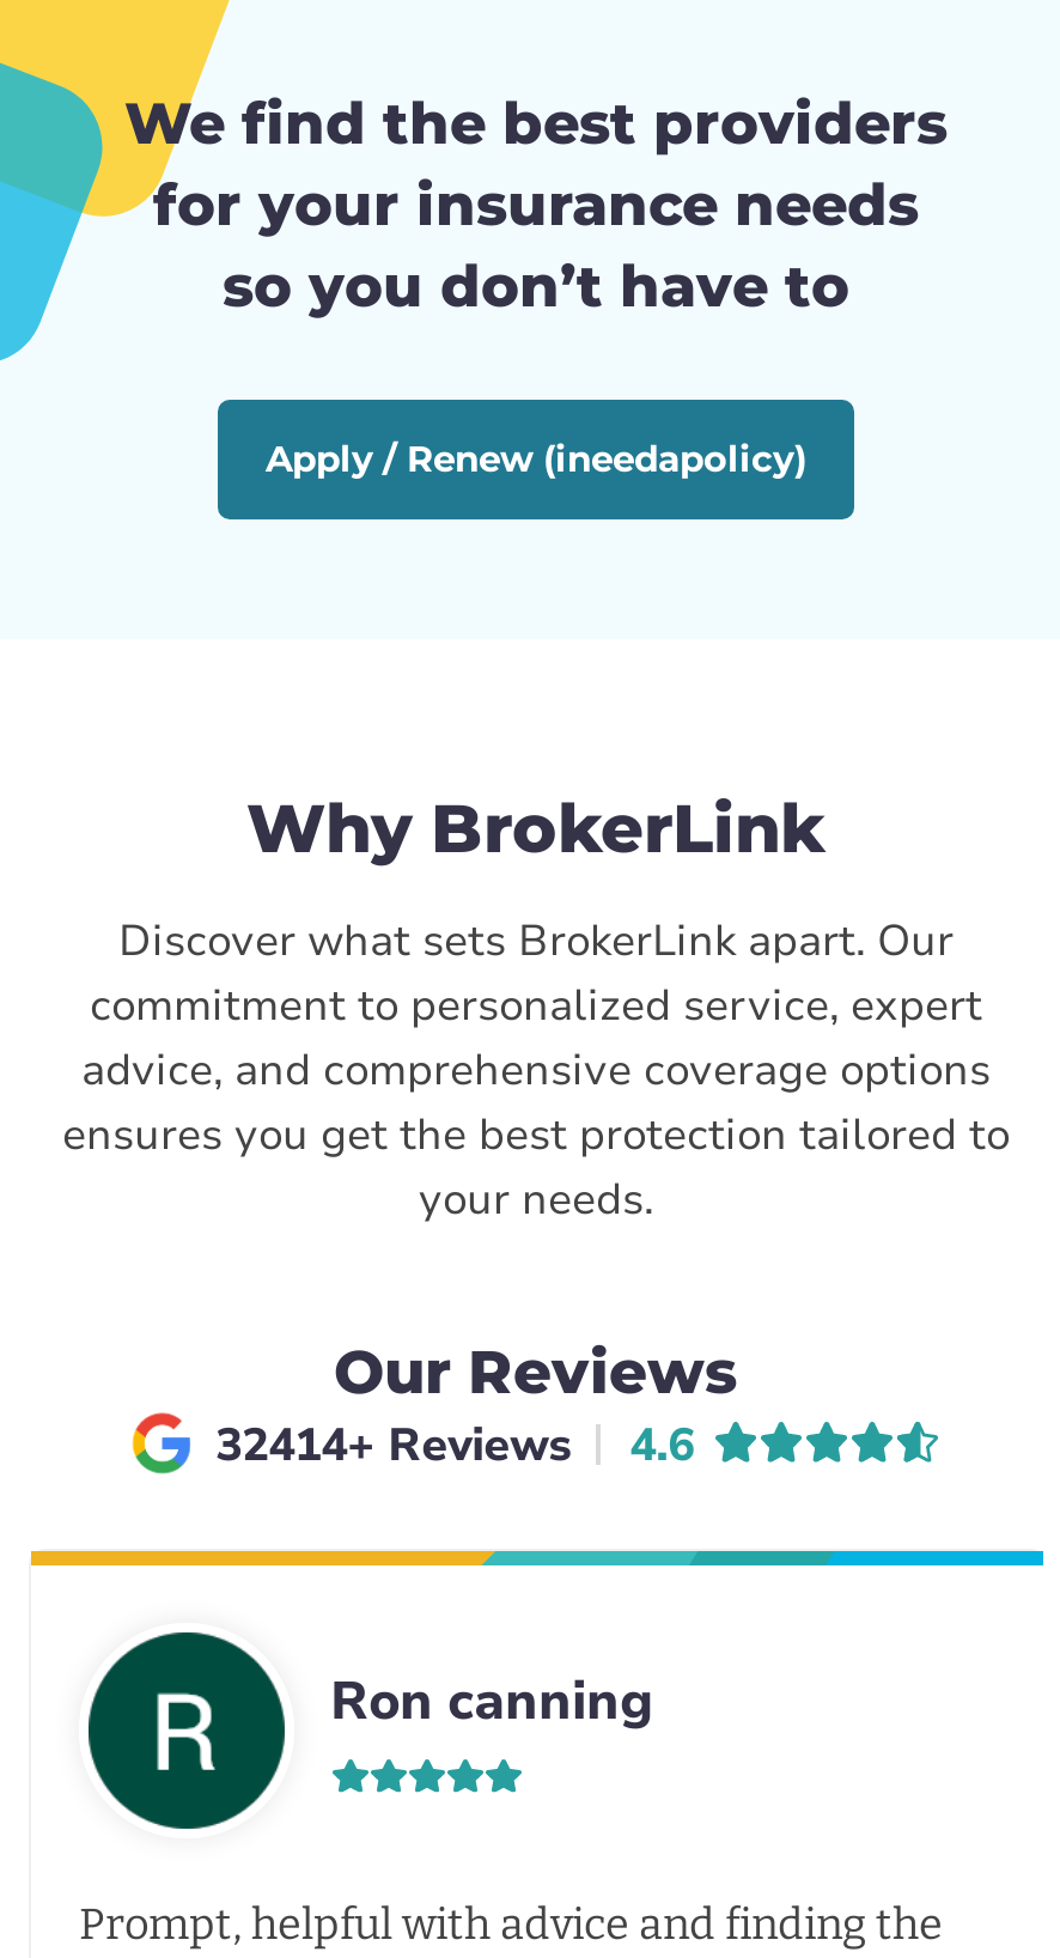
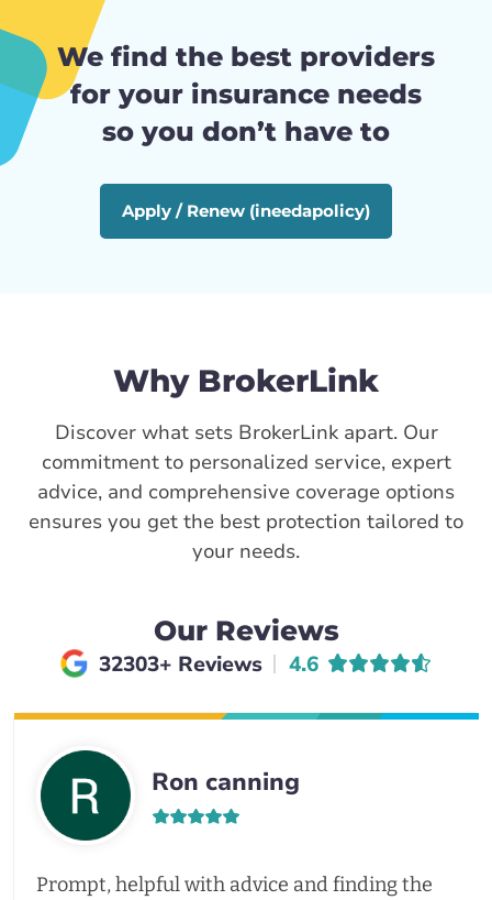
[216,1415,572,1477] 32414+ Reviews -> [99,650,263,679] 32303+ Reviews

